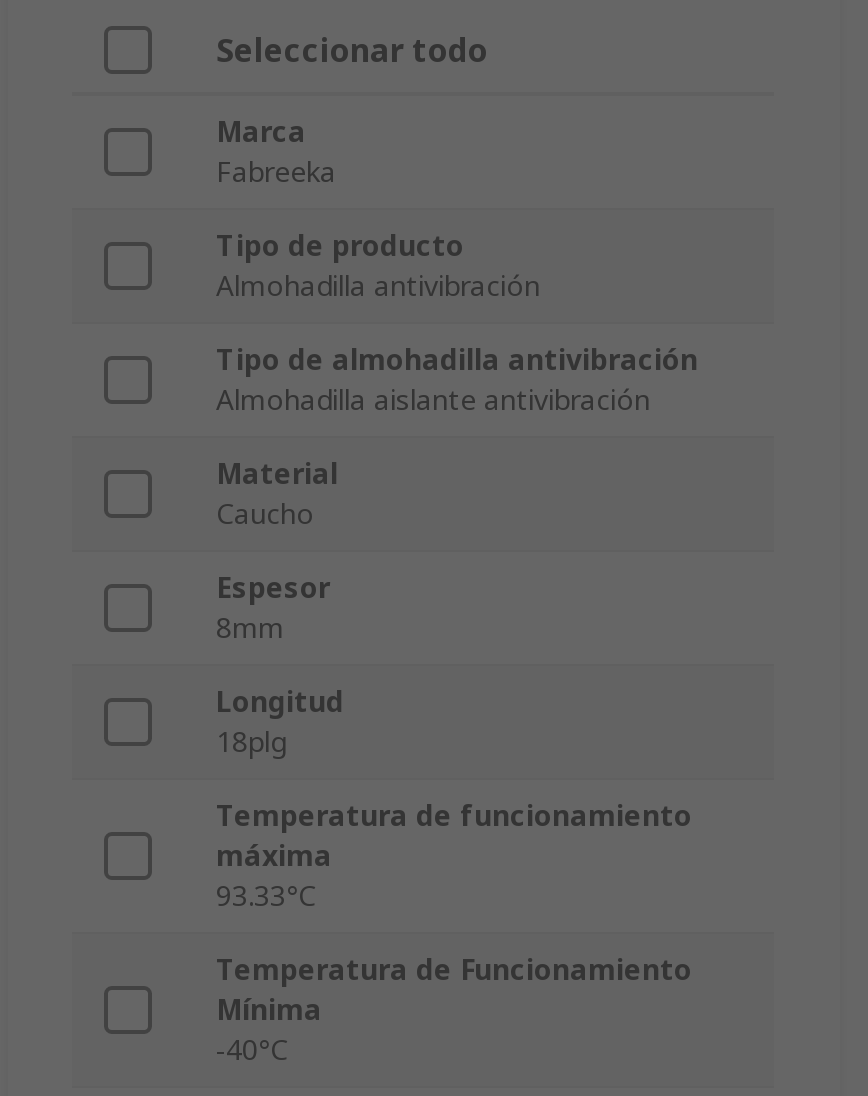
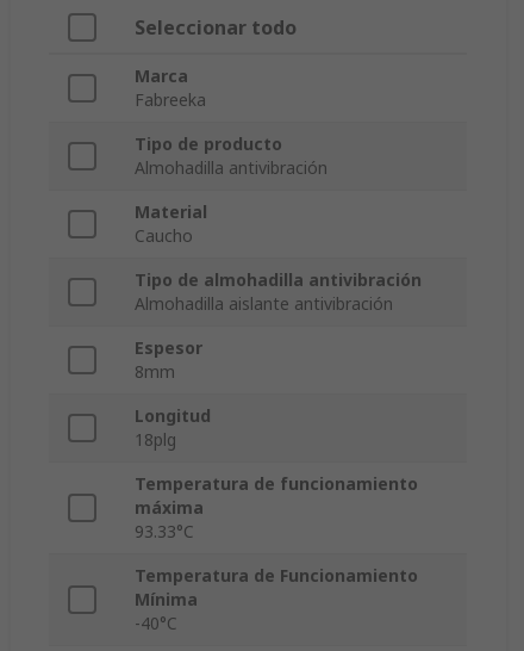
moved [216,341,698,419] -> [135,269,422,315]: Tipo de almohadilla antivibración | Almohadilla aislante antivibración
moved [216,455,338,533] -> [135,201,207,247]: Material | Caucho

